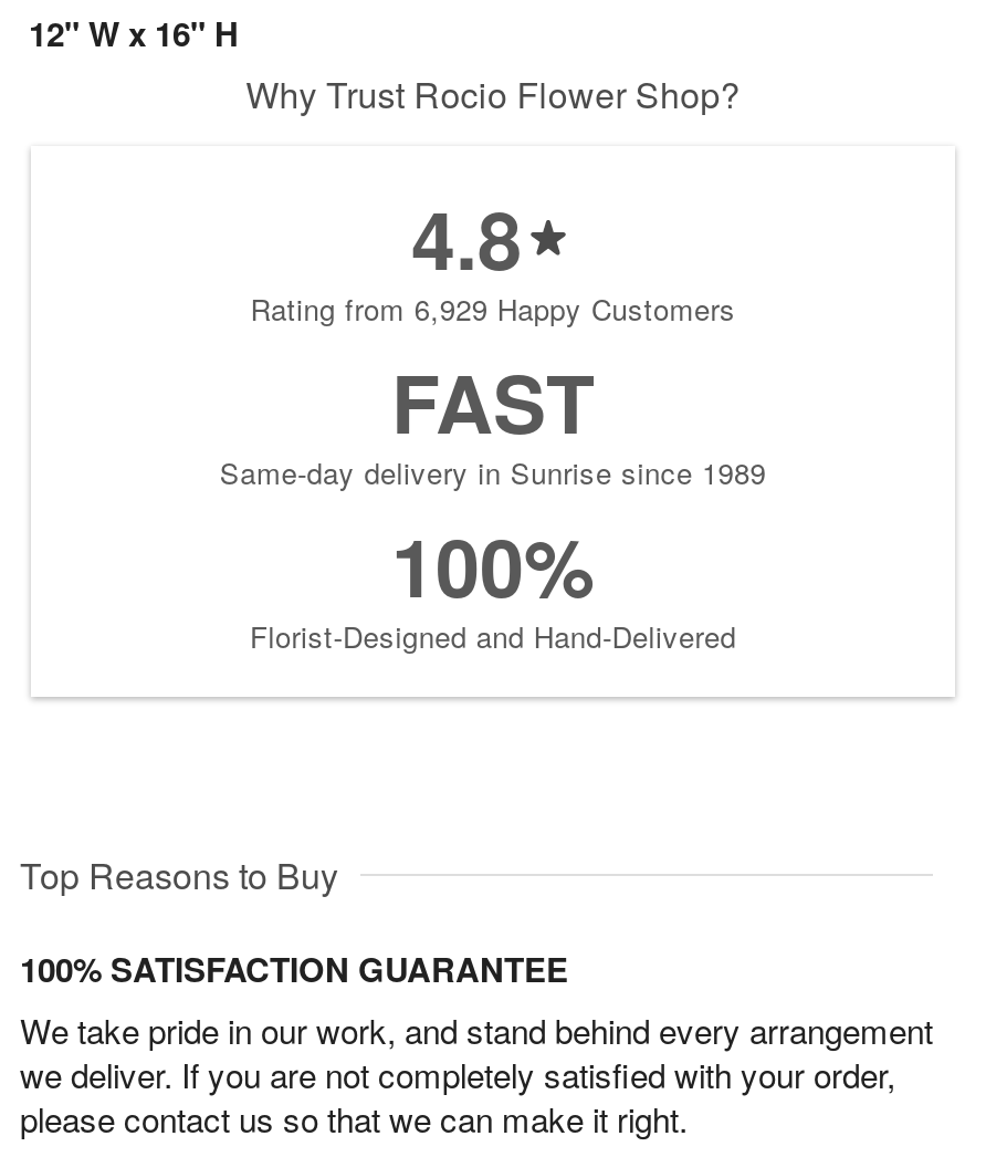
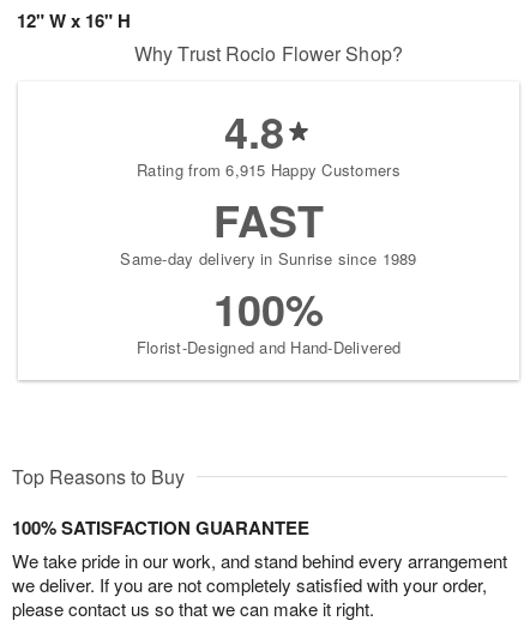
[250,288,736,331] Rating from 6,929 Happy Customers -> [137,159,400,182] Rating from 6,915 Happy Customers

